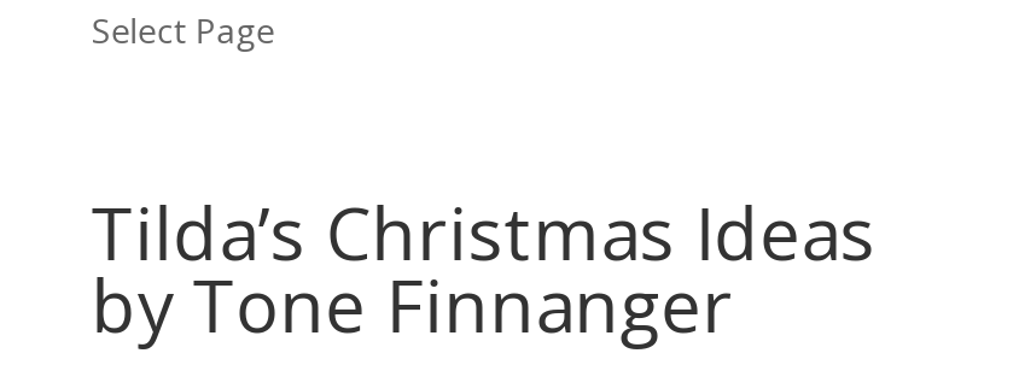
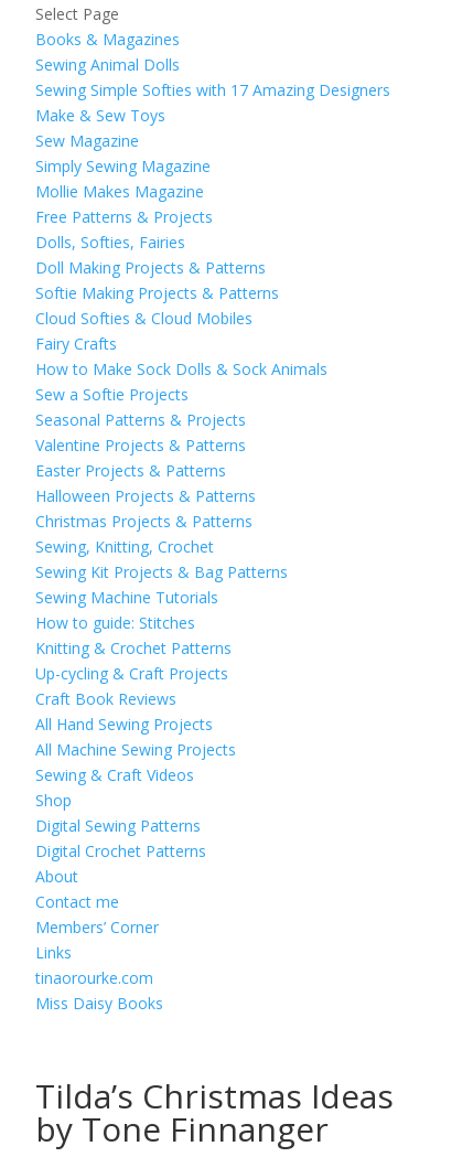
none -> [35,29,390,1014] Books & Magazines | Sewing Animal Dolls | Sewing Simple Softies with 17 Amazing Designers | Make & Sew Toys | Sew Magazine | Simply Sewing Magazine | Mollie Makes Magazine | Free Patterns & Projects | Dolls, Softies, Fairies | Doll Making Projects & Patterns | Softie Making Projects & Patterns | Cloud Softies & Cloud Mobiles | Fairy Crafts | How to Make Sock Dolls & Sock Animals | Sew a Softie Projects | Seasonal Patterns & Projects | Valentine Projects & Patterns | Easter Projects & Patterns | Halloween Projects & Patterns | Christmas Projects & Patterns | Sewing, Knitting, Crochet | Sewing Kit Projects & Bag Patterns | Sewing Machine Tutorials | How to guide: Stitches | Knitting & Crochet Patterns | Up-cycling & Craft Projects | Craft Book Reviews | All Hand Sewing Projects | All Machine Sewing Projects | Sewing & Craft Videos | Shop | Digital Sewing Patterns | Digital Crochet Patterns | About | Contact me | Members’ Corner | Links | tinaorourke.com | Miss Daisy Books

